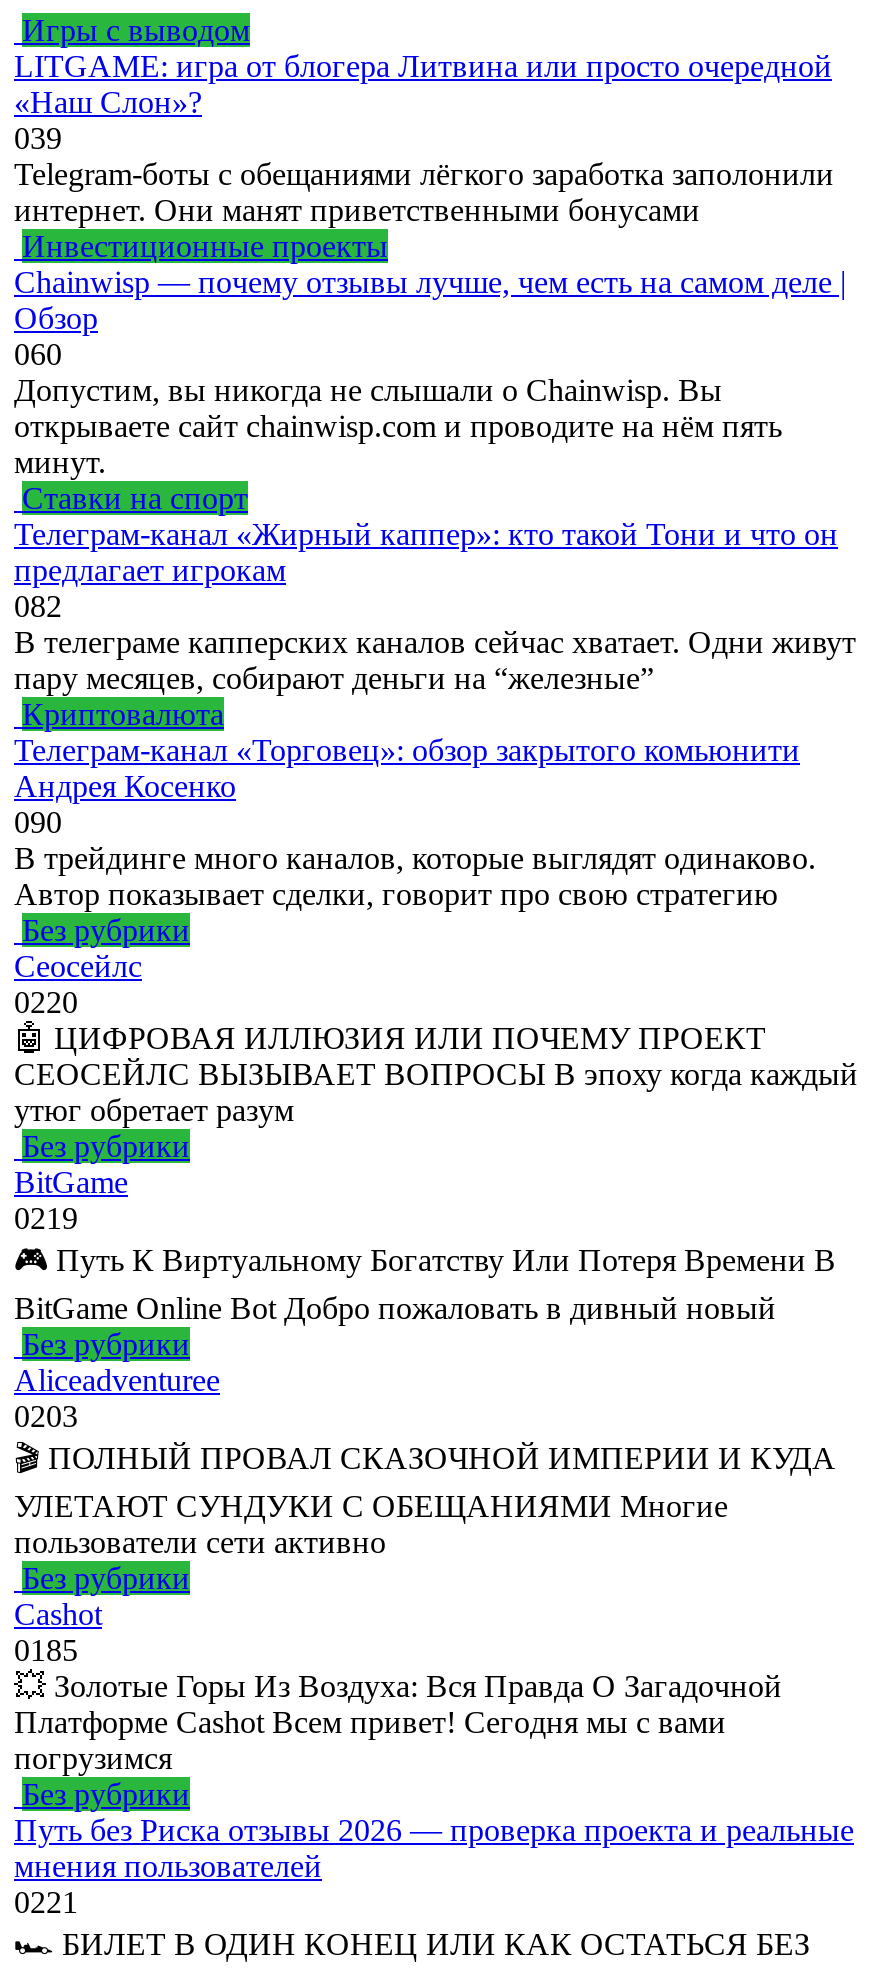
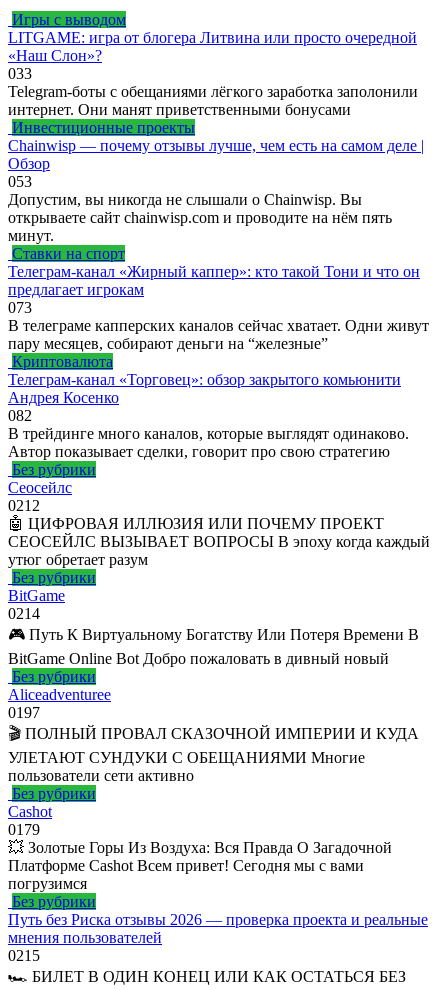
[14,121,62,155] 039 -> [8,65,32,82] 033
[14,337,62,371] 060 -> [8,173,32,190] 053
[14,589,62,623] 082 -> [8,299,32,316] 073
[14,805,62,839] 090 -> [8,407,32,424] 082
[14,985,78,1019] 0220 -> [8,497,40,514] 0212
[14,1201,78,1235] 0219 -> [8,605,40,622] 0214
[14,1399,78,1433] 0203 -> [8,704,40,721] 0197
[14,1633,78,1667] 0185 -> [8,821,40,838] 0179
[14,1885,78,1919] 0221 -> [8,947,40,964] 0215

